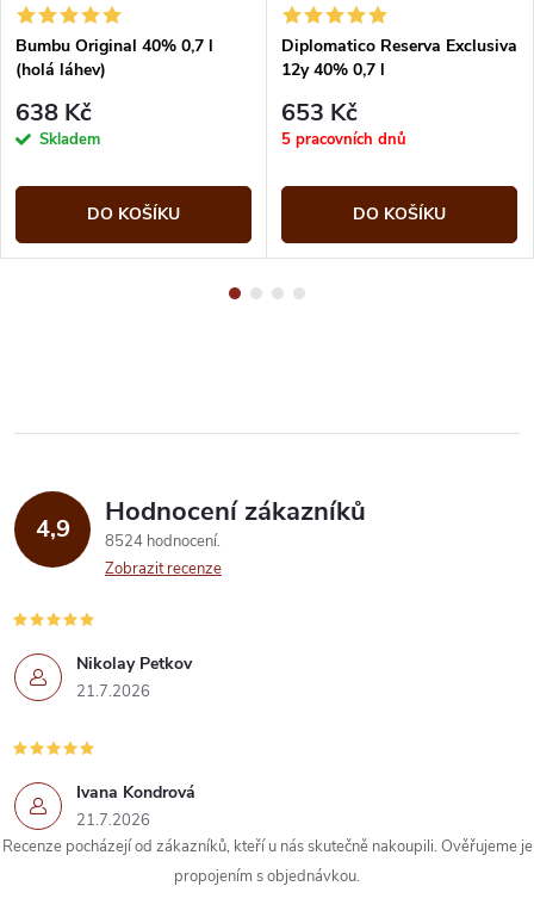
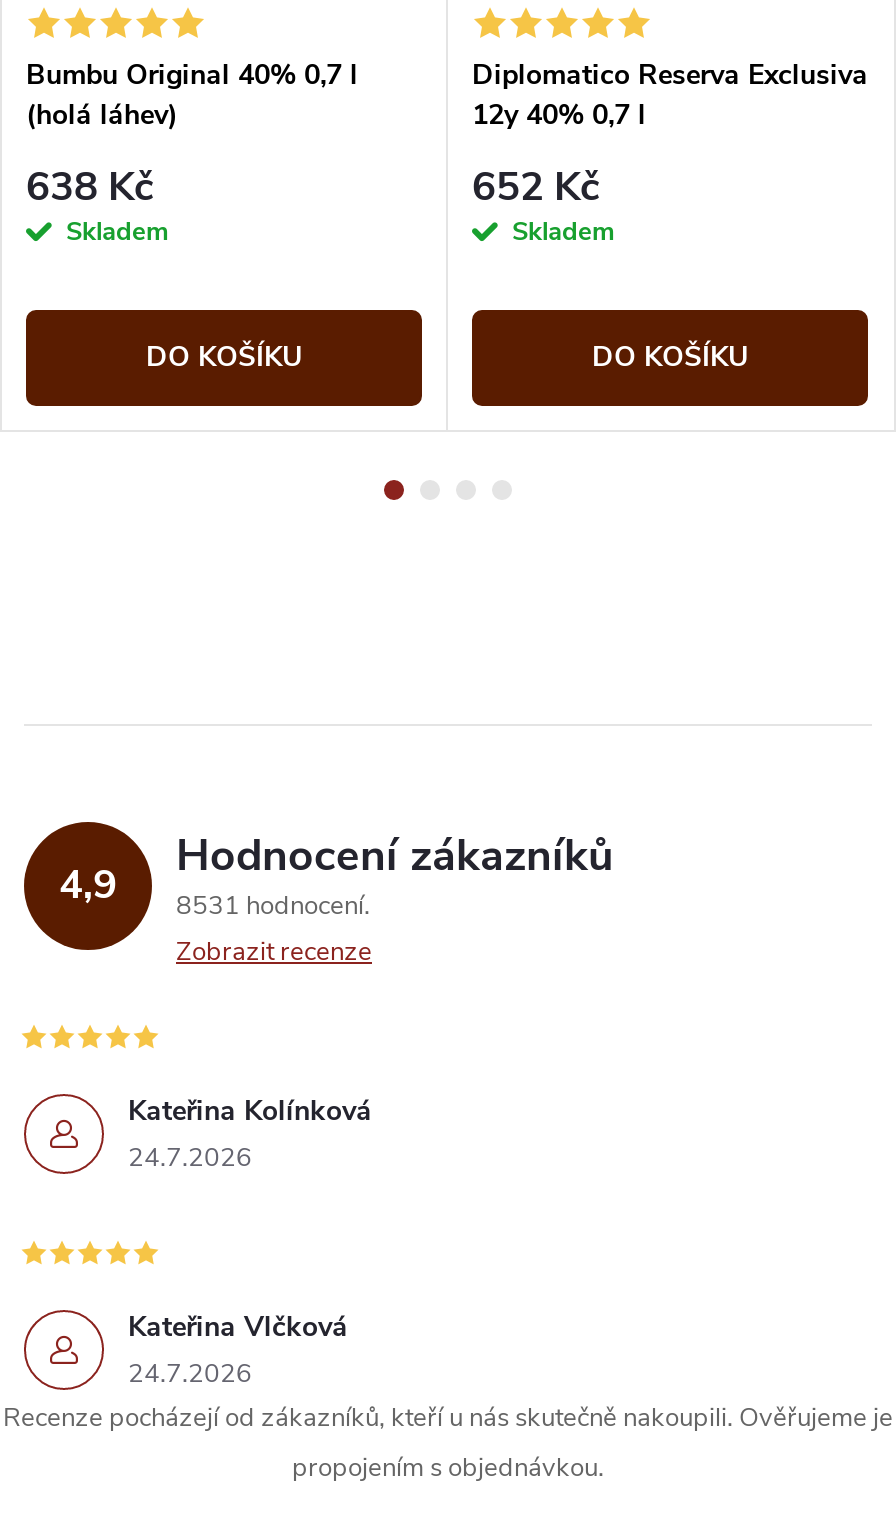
[281,96,406,150] 653 Kč | 5 pracovních dnů -> [472,159,614,250] 652 Kč | Skladem
[35,494,366,552] 4,9 8524 hodnocení Hodnocení zákazníků -> [59,826,614,924] 4,9 8531 hodnocení Hodnocení zákazníků
[76,653,192,703] Nikolay Petkov | 21.7.2026 -> [128,1092,372,1176] Kateřina Kolínková | 24.7.2026
[76,781,195,831] Ivana Kondrová | 21.7.2026 -> [128,1308,348,1392] Kateřina Vlčková | 24.7.2026

